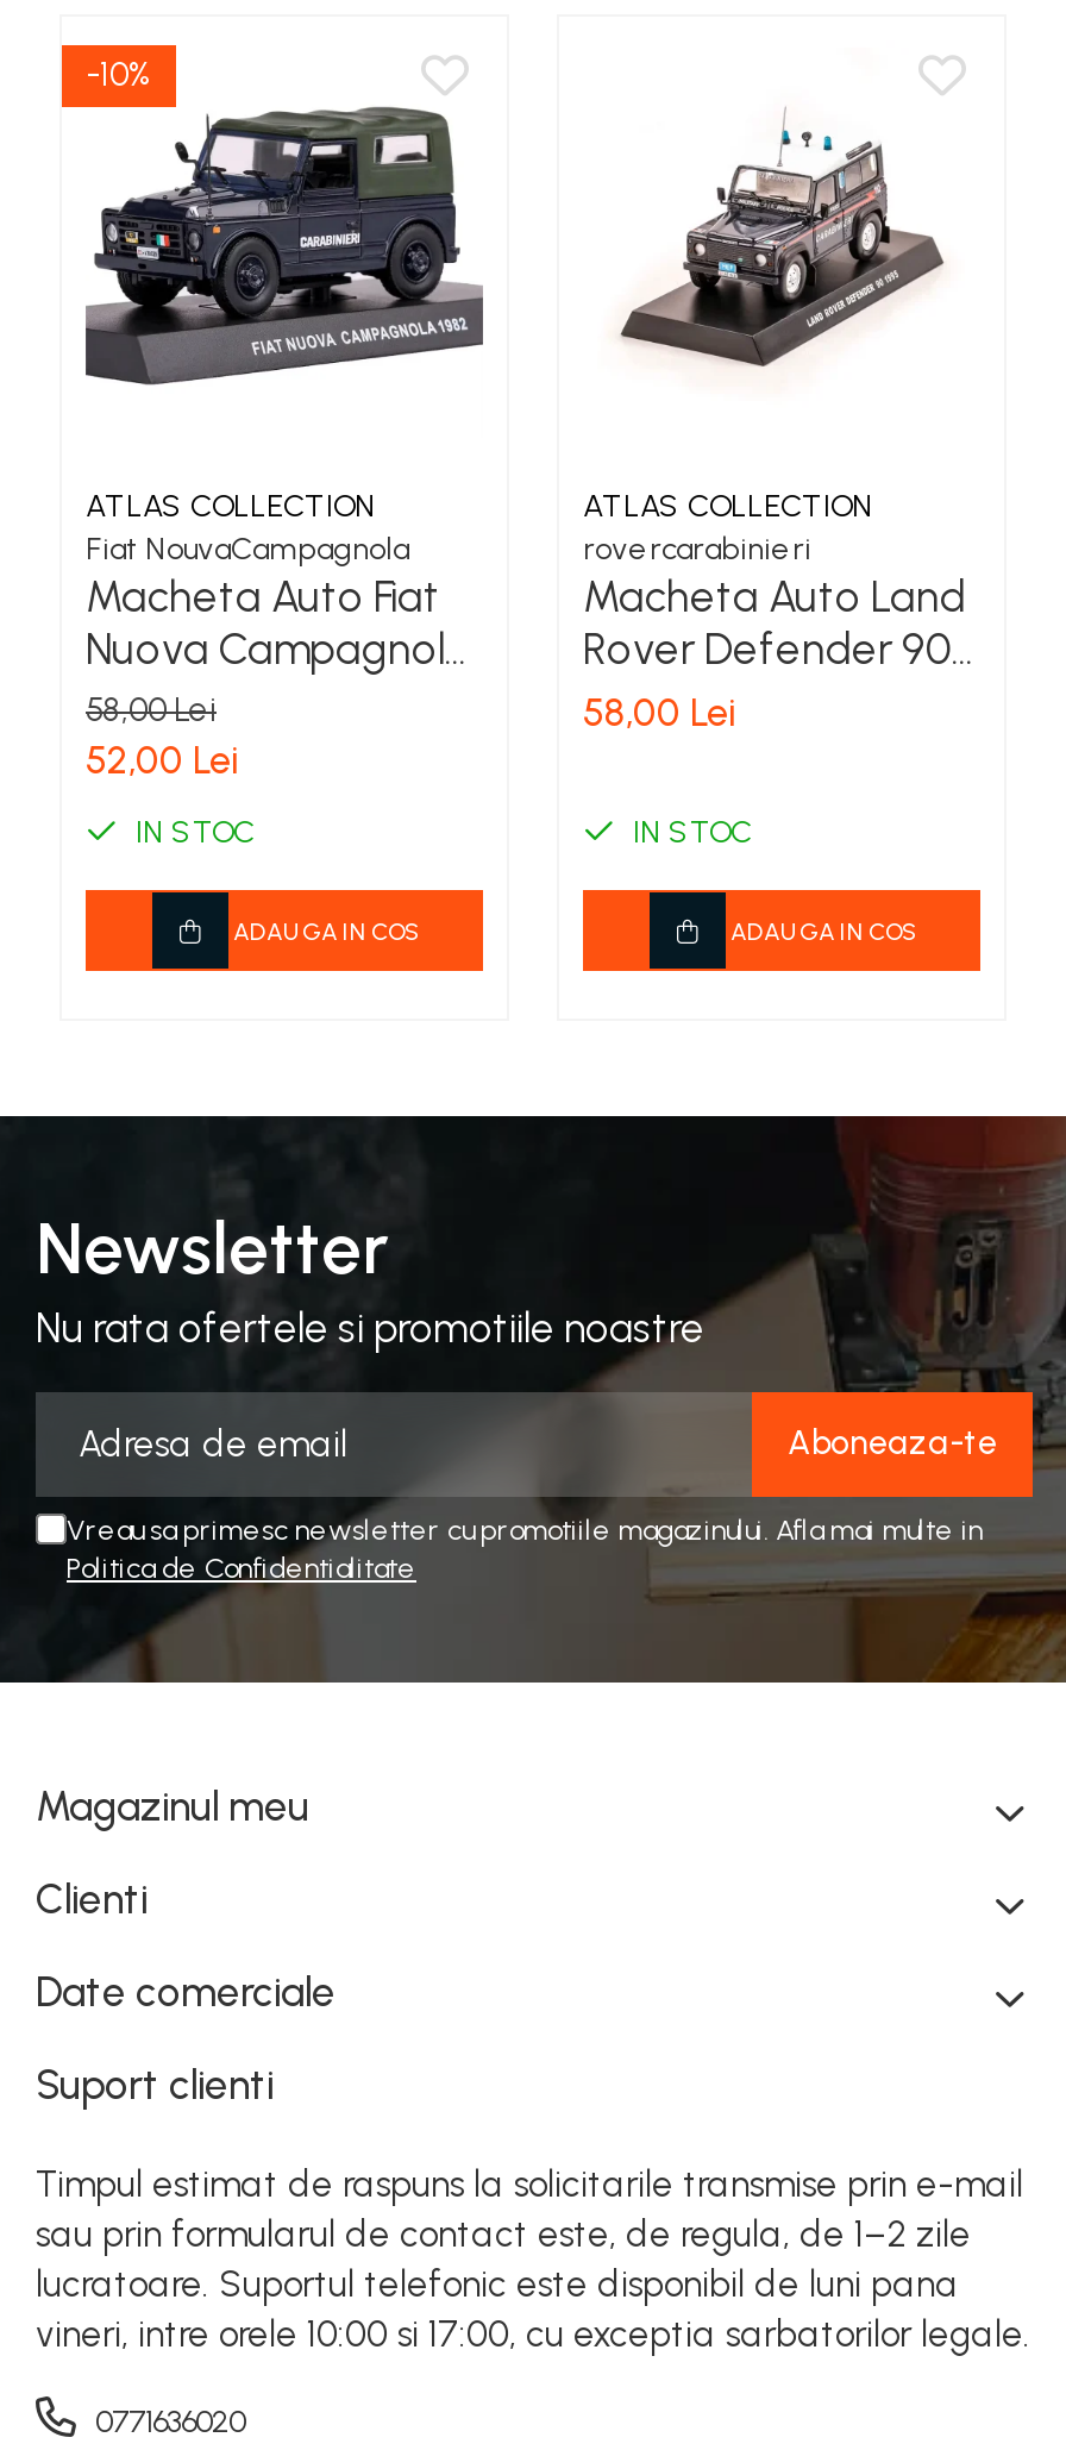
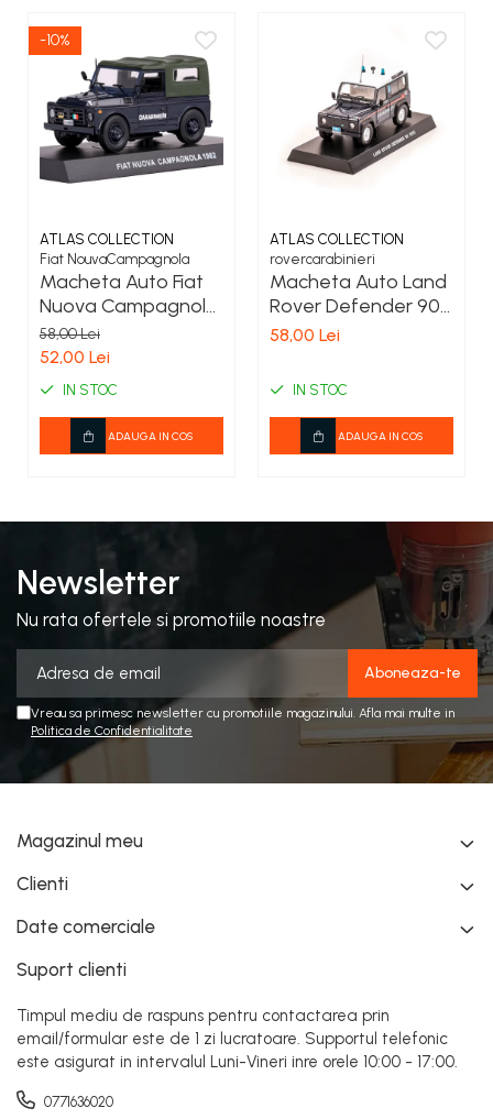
[36,2163,1030,2356] Timpul estimat de raspuns la solicitarile transmise prin e-mail | sau prin formularul de contact este, de regula, de 1–2 zile | lucratoare. Suportul telefonic este disponibil de luni pana | vineri, intre orele 10:00 si 17:00, cu exceptia sarbatorilor legale. -> [17,1006,458,1072] Timpul mediu de raspuns pentru contactarea prin | email/formular este de 1 zi lucratoare. Supportul telefonic | este asigurat in intervalul Luni-Vineri inre orele 10:00 - 17:00.

